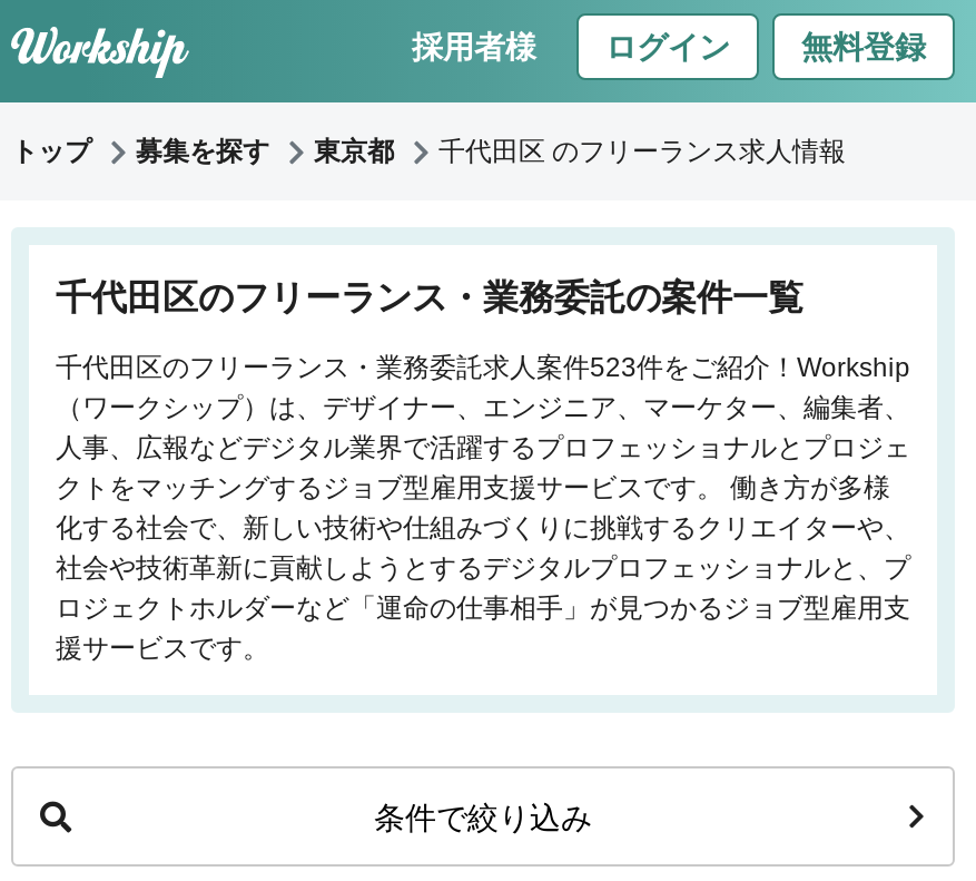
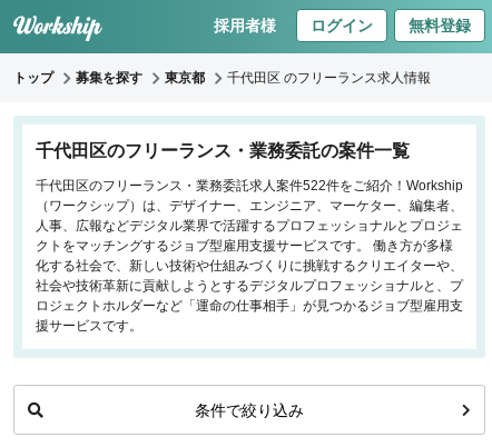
[56,352,910,383] 千代田区のフリーランス・業務委託求人案件523件をご紹介！Workship -> [36,178,463,193] 千代田区のフリーランス・業務委託求人案件522件をご紹介！Workship

